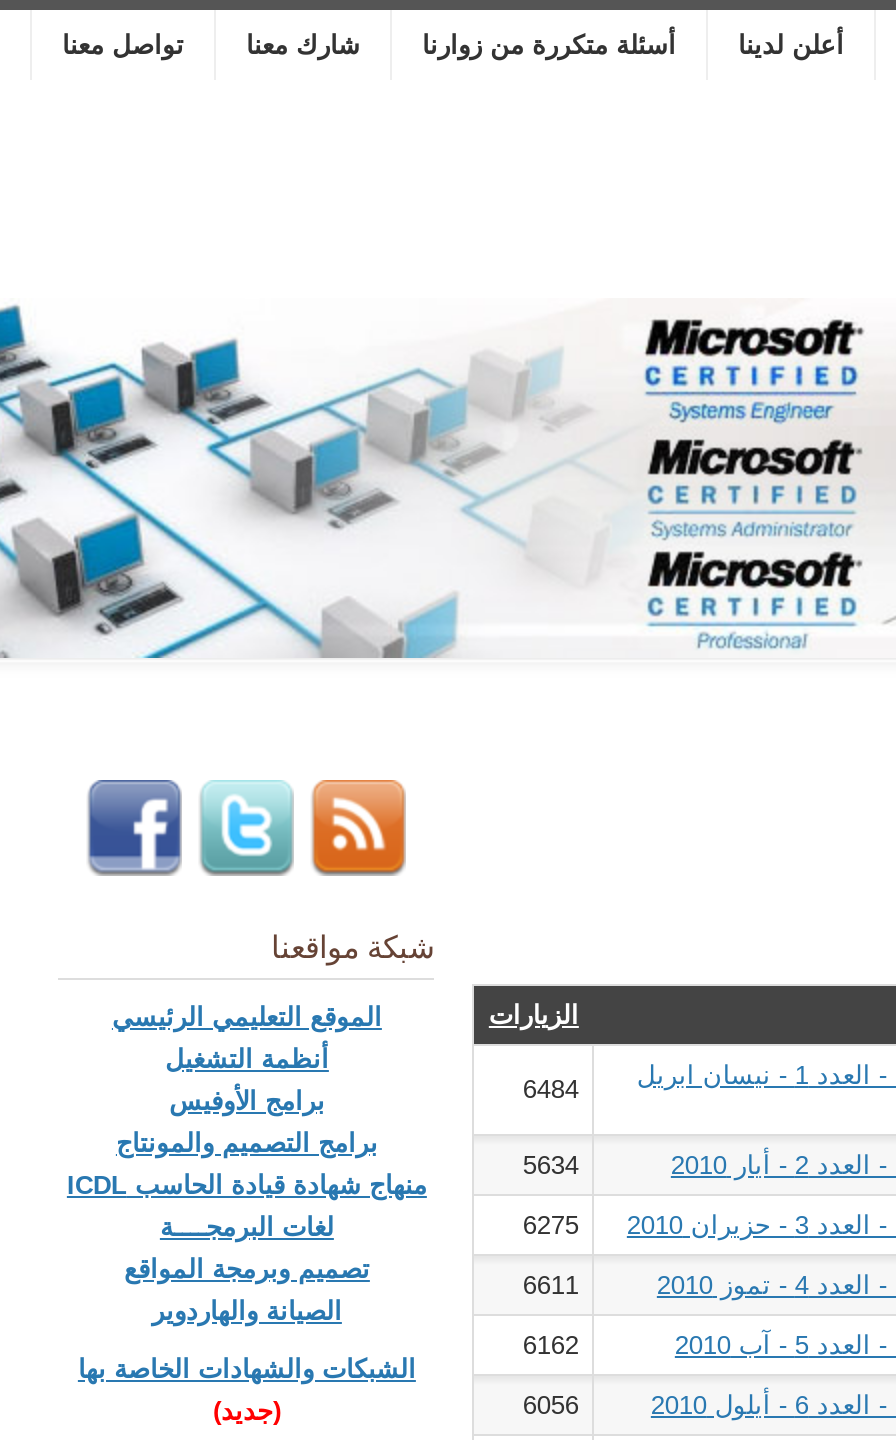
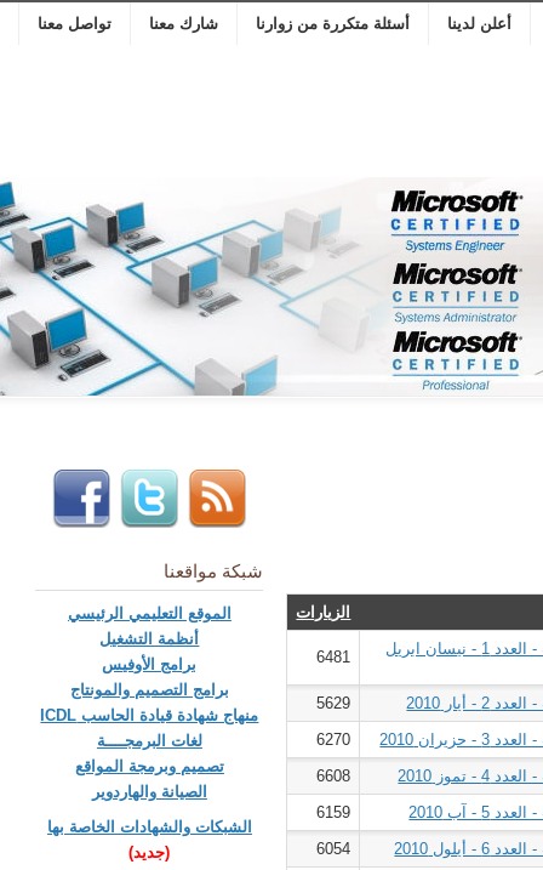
[523,1074,579,1104] 6484 -> [317,648,351,666] 6481
[523,1150,579,1180] 5634 -> [317,694,351,712] 5629
[523,1210,579,1240] 6275 -> [317,731,351,749] 6270
[523,1270,579,1300] 6611 -> [317,767,351,785] 6608
[523,1330,579,1360] 6162 -> [317,803,351,822] 6159
[523,1390,579,1420] 6056 -> [317,840,351,858] 6054

